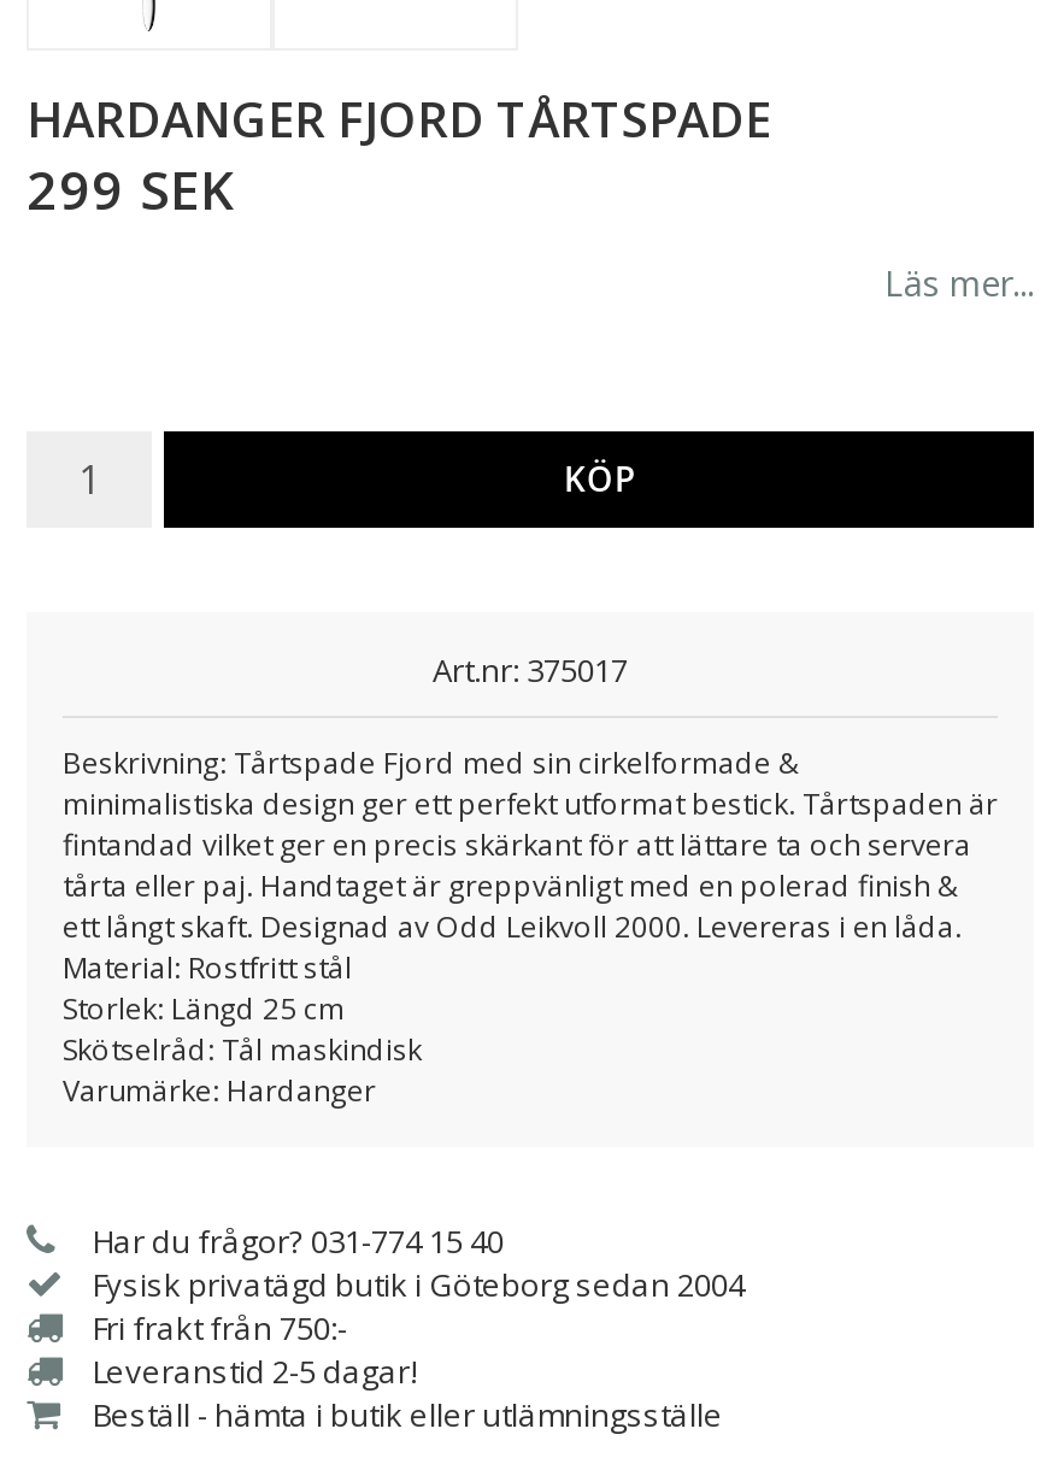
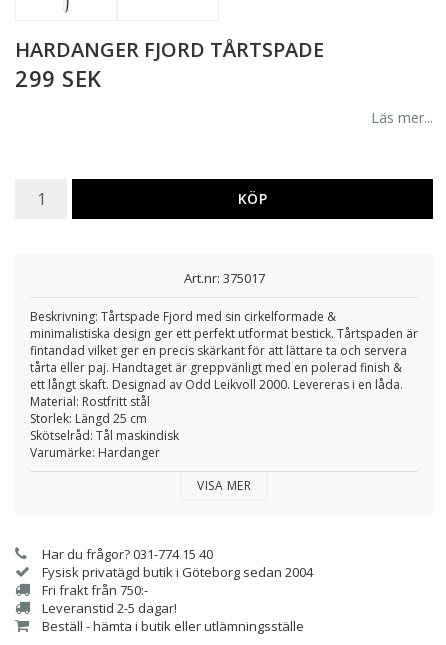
none -> [197,477,251,494] VISA MER

